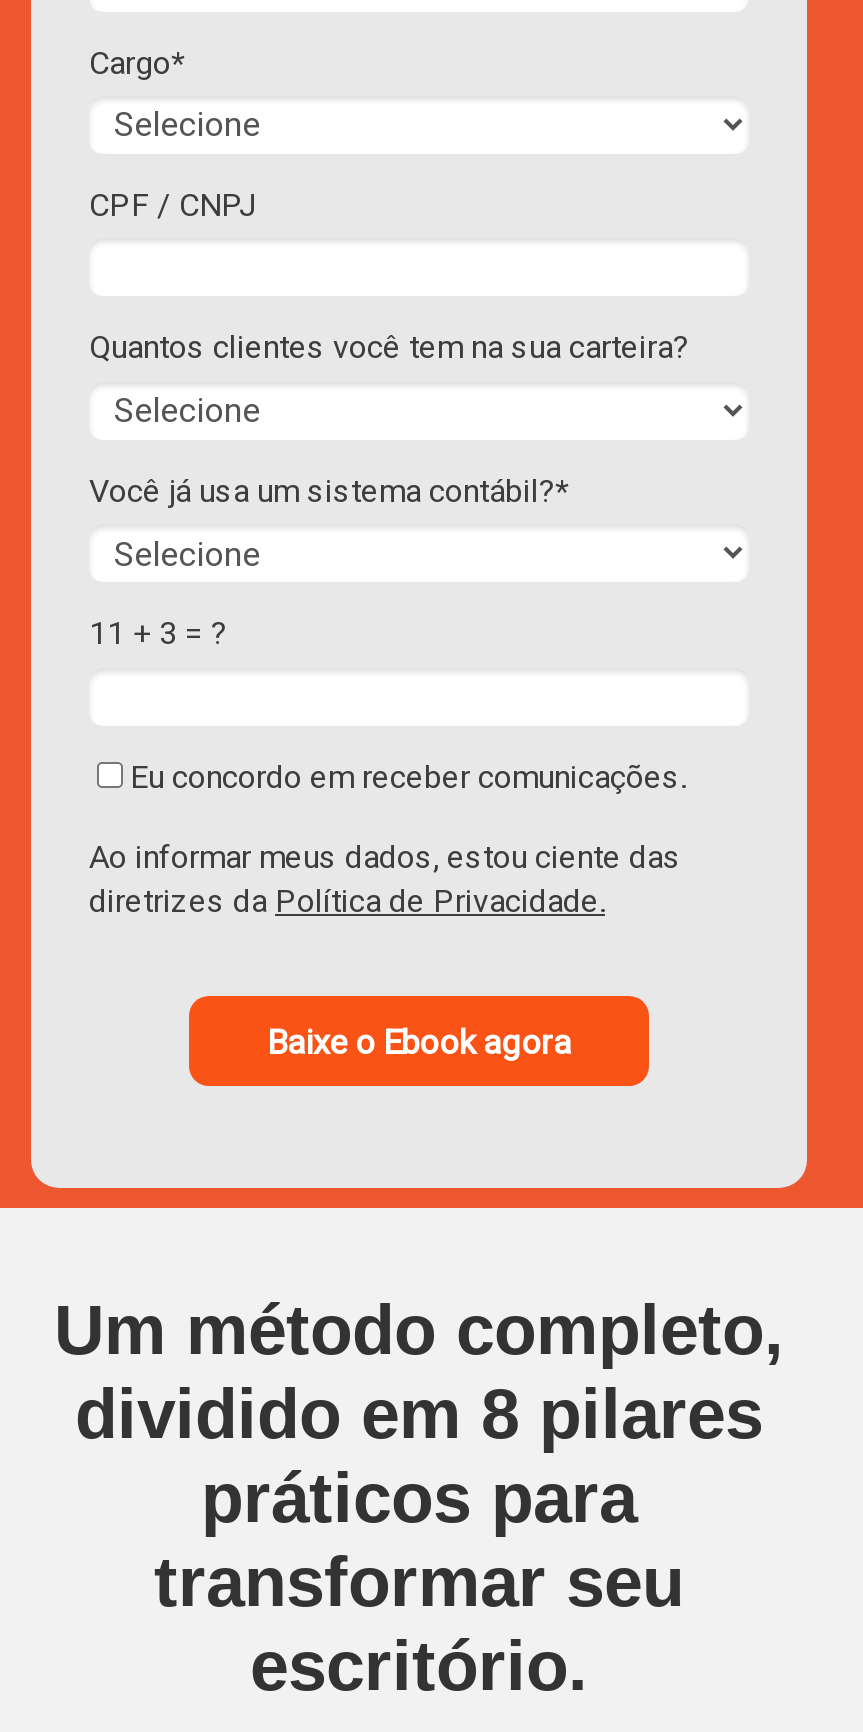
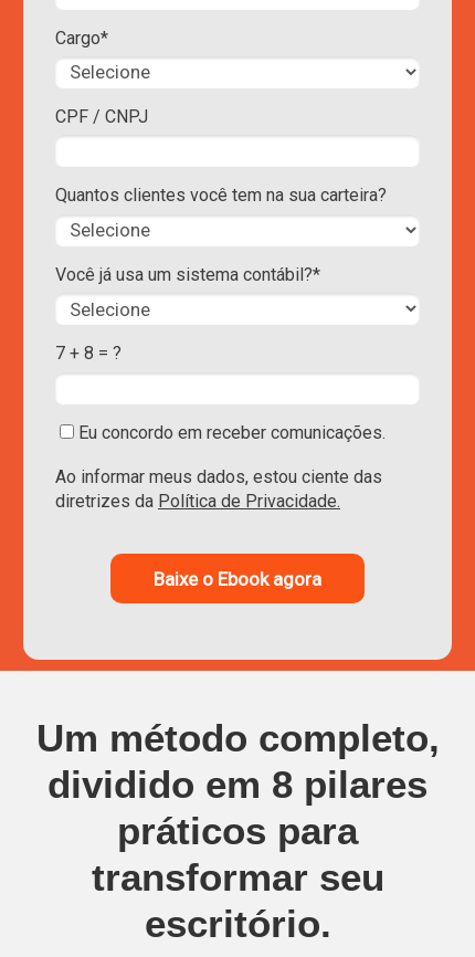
[89,614,227,652] 11 + 3 = ? -> [55,343,122,364] 7 + 8 = ?

